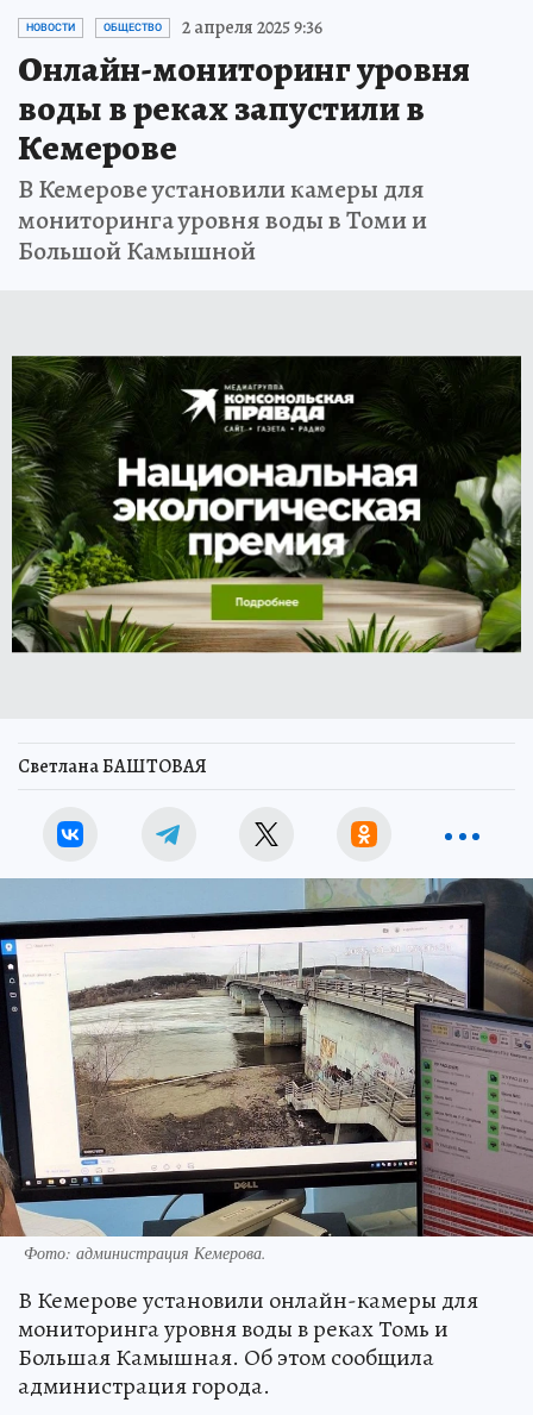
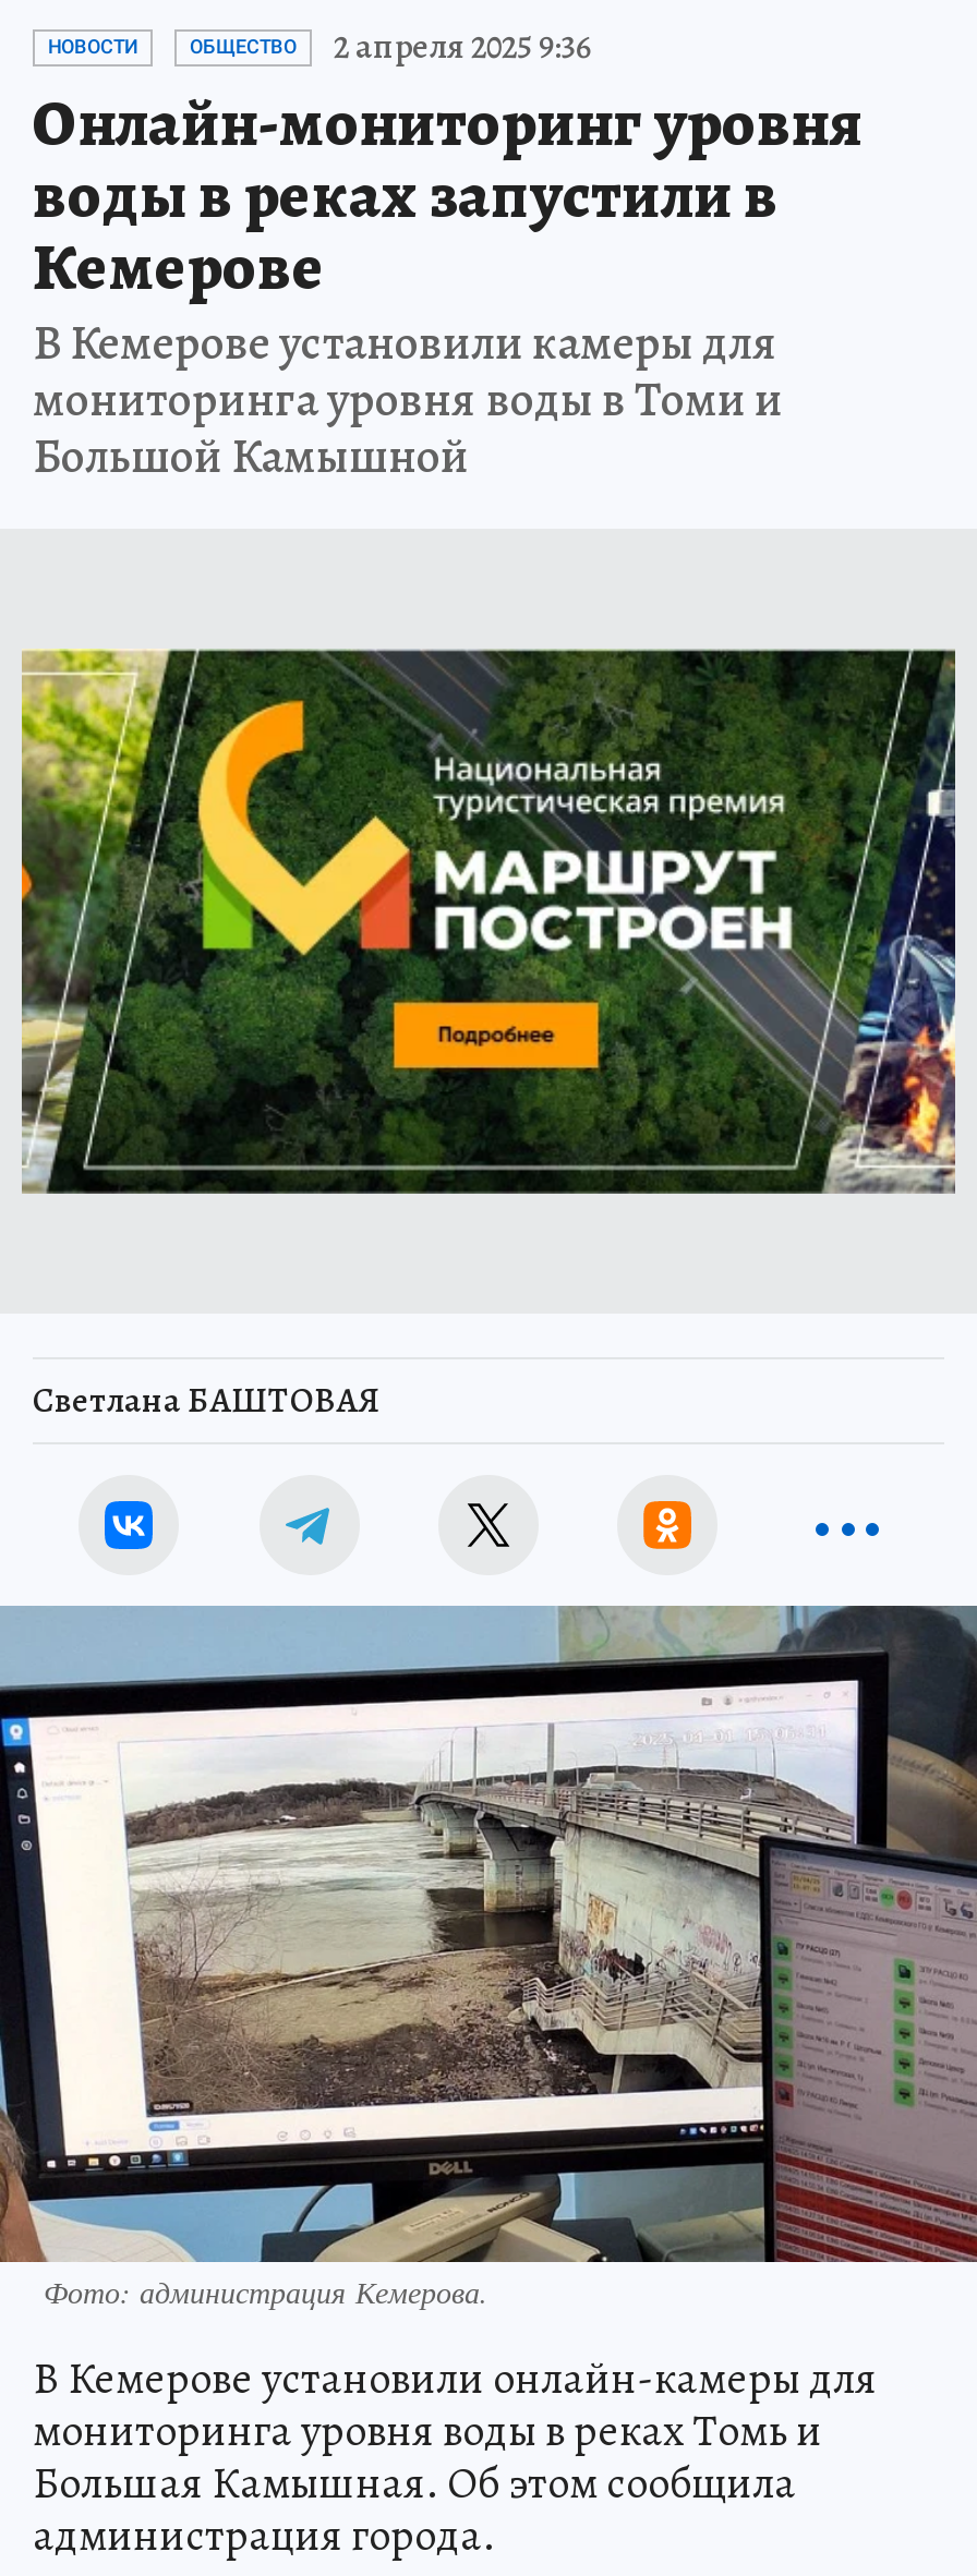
[11,355,522,653] [image] -> [20,649,957,1196] [image]

